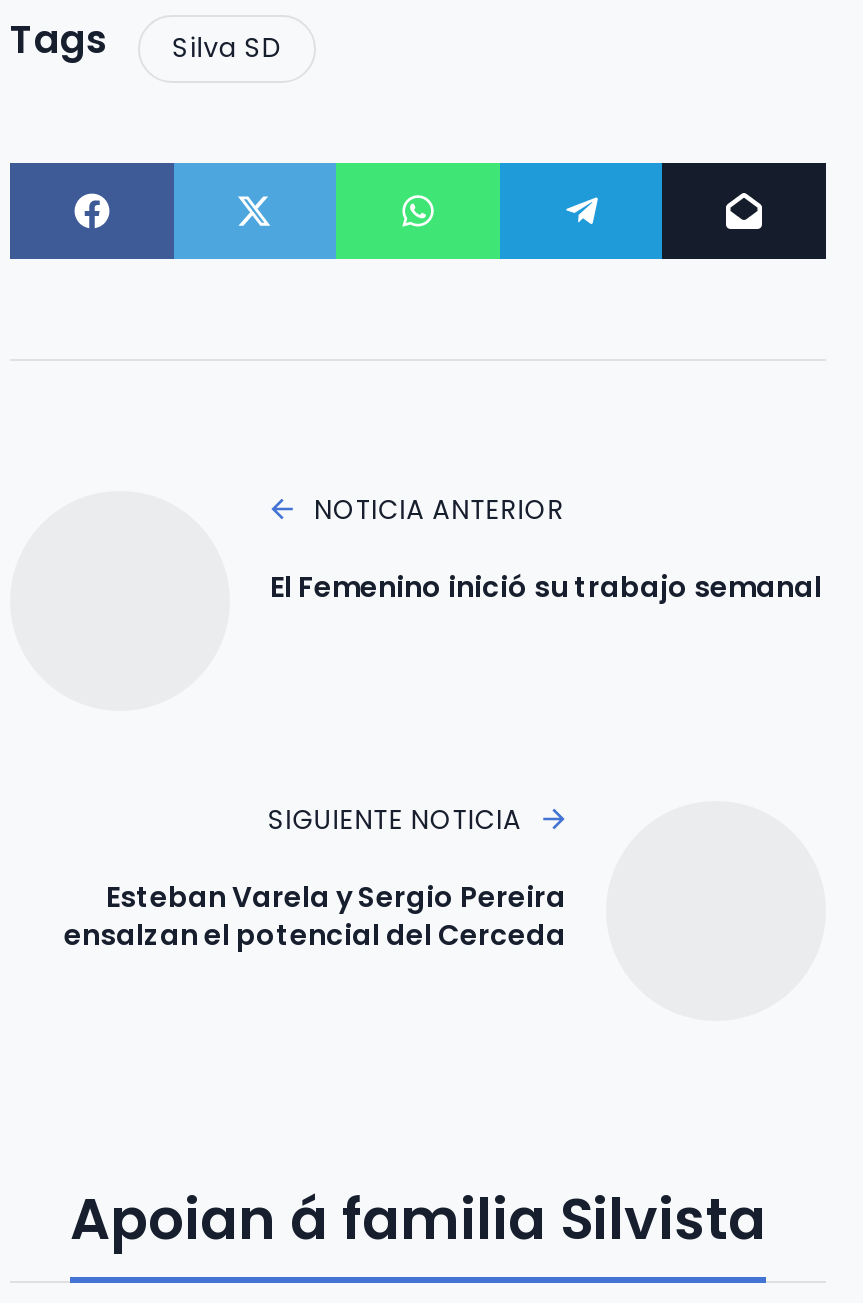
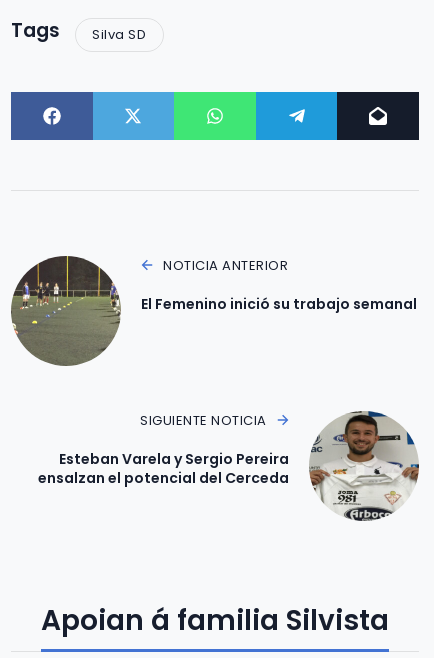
none -> [10,255,122,367] [image]
none -> [309,410,420,522] [image]

